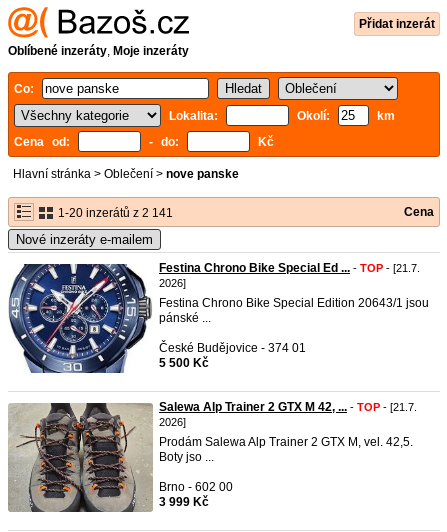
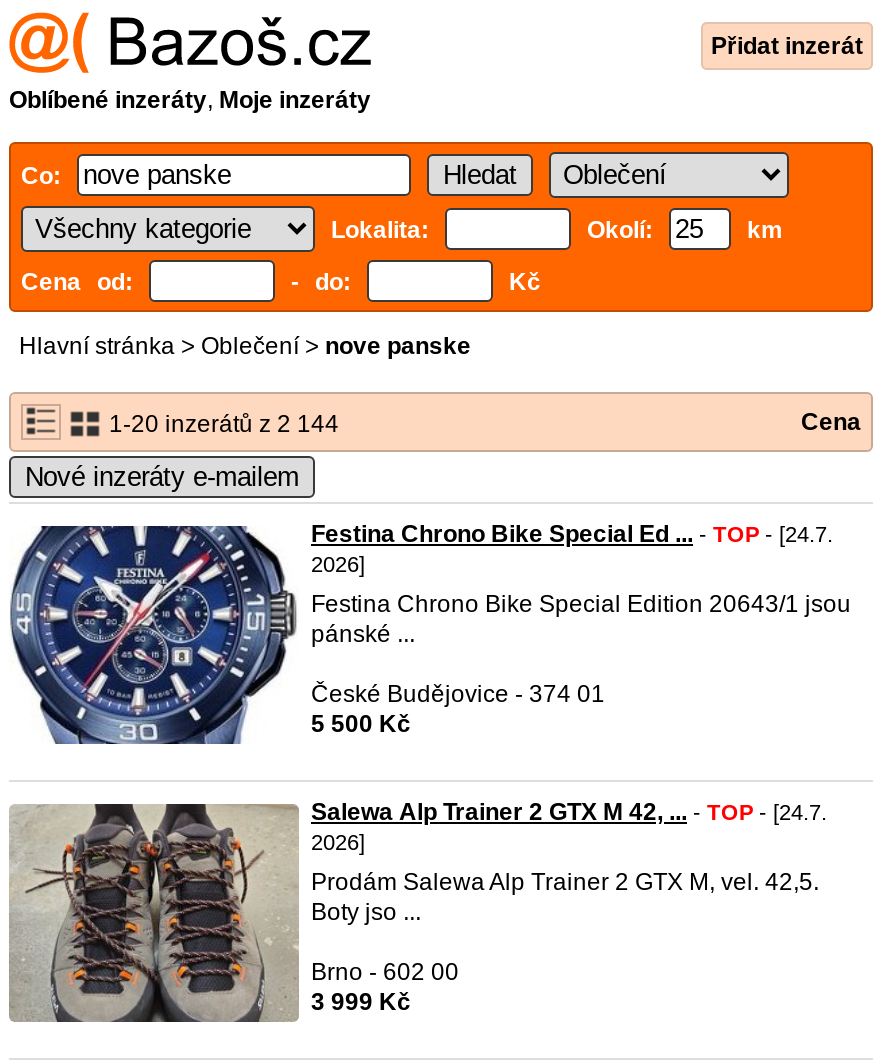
[55,206,173,220] 1-20 inzerátů z 2 141 -> [103,410,339,438] 1-20 inzerátů z 2 144
[159,261,420,275] Festina Chrono Bike Special Ed ... - TOP - [21.7. -> [311,520,833,548] Festina Chrono Bike Special Ed ... - TOP - [24.7.
[159,400,417,414] Salewa Alp Trainer 2 GTX M 42, ... - TOP - [21.7. -> [311,798,827,826] Salewa Alp Trainer 2 GTX M 42, ... - TOP - [24.7.

